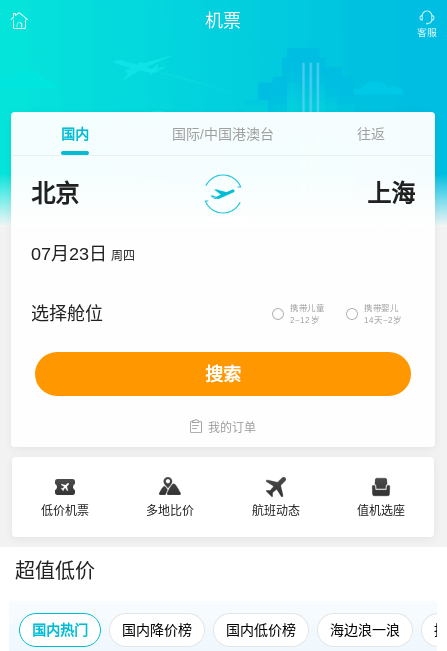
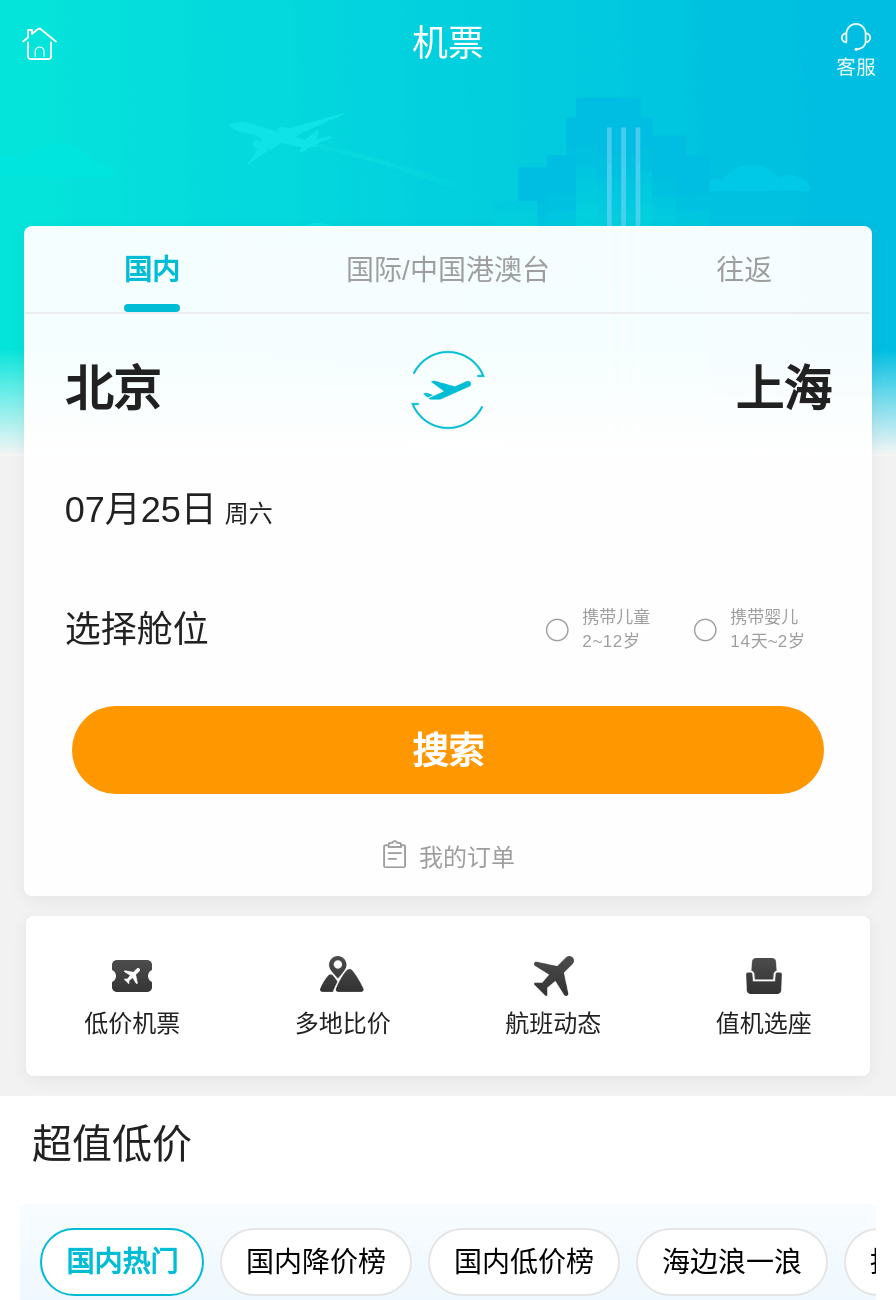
[31,244,135,264] 07月23日 周四 -> [65,490,273,530] 07月25日 周六

